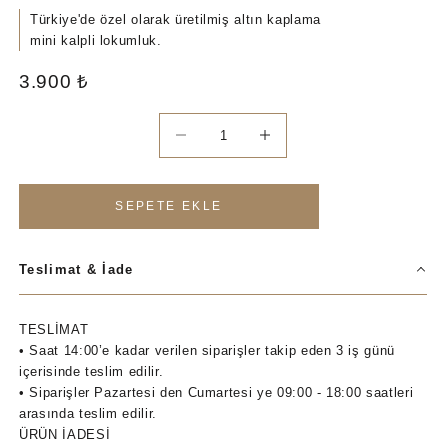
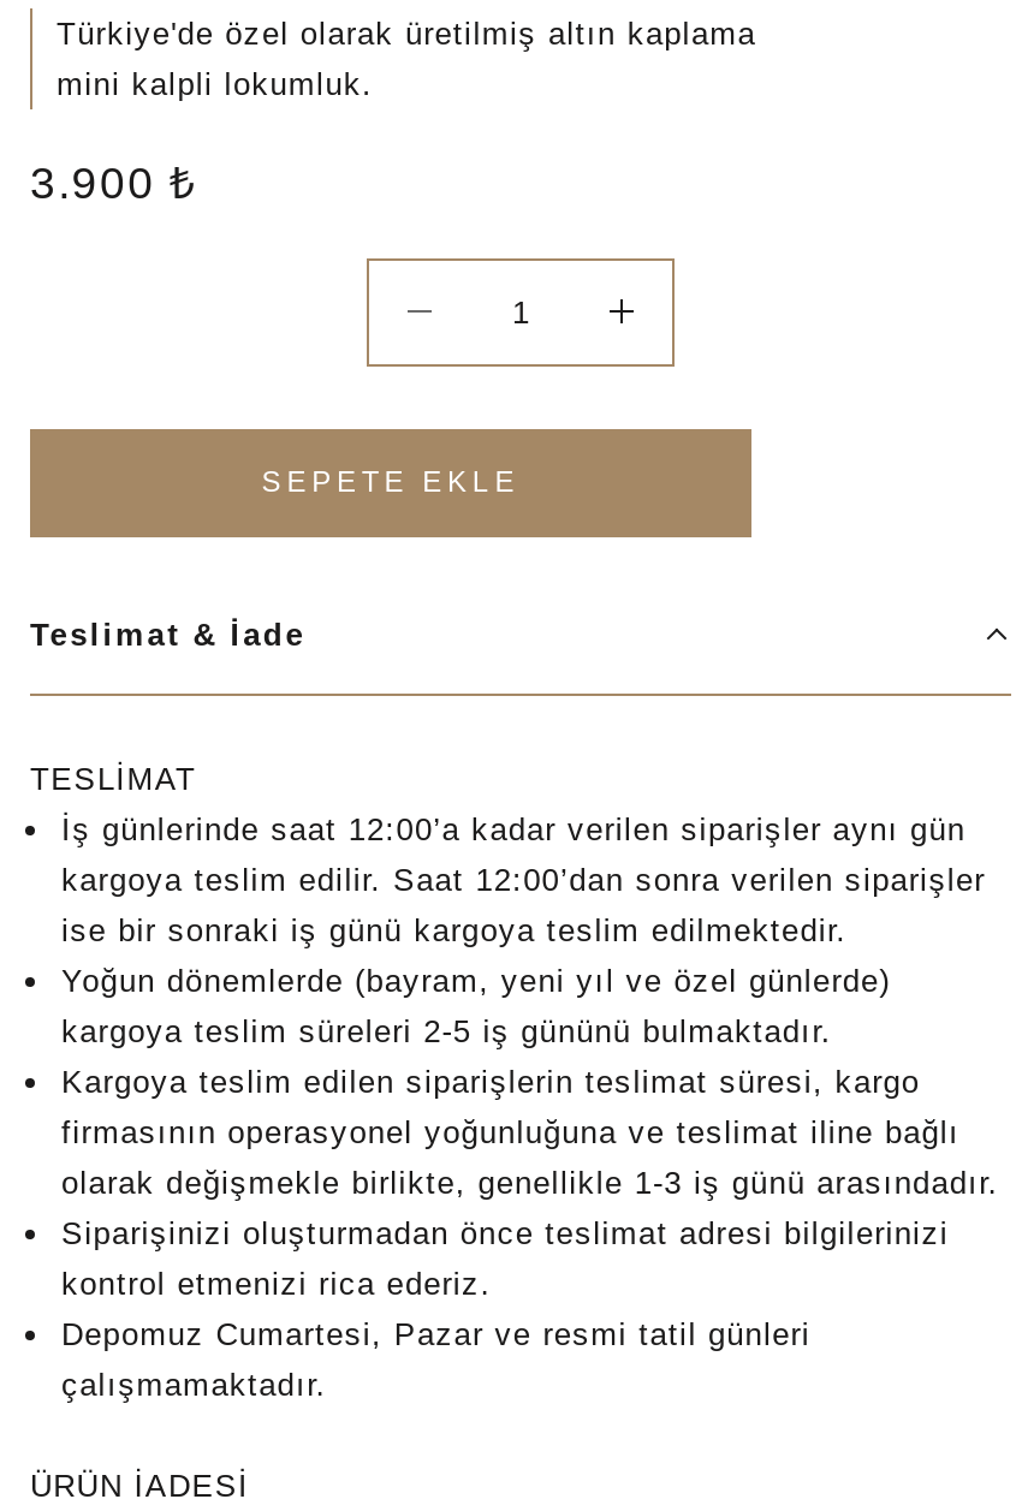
[19,343,413,421] • Saat 14:00’e kadar verilen siparişler takip eden 3 iş günü | içerisinde teslim edilir. | • Siparişler Pazartesi den Cumartesi ye 09:00 - 18:00 saatleri | arasında teslim edilir. -> [61,811,999,1403] İş günlerinde saat 12:00’a kadar verilen siparişler aynı gün | kargoya teslim edilir. Saat 12:00’dan sonra verilen siparişler | ise bir sonraki iş günü kargoya teslim edilmektedir. | Yoğun dönemlerde (bayram, yeni yıl ve özel günlerde) | kargoya teslim süreleri 2-5 iş gününü bulmaktadır. | Kargoya teslim edilen siparişlerin teslimat süresi, kargo | firmasının operasyonel yoğunluğuna ve teslimat iline bağlı | olarak değişmekle birlikte, genellikle 1-3 iş günü arasındadır. | Siparişinizi oluşturmadan önce teslimat adresi bilgilerinizi | kontrol etmenizi rica ederiz. | Depomuz Cumartesi, Pazar ve resmi tatil günleri | çalışmamaktadır.

